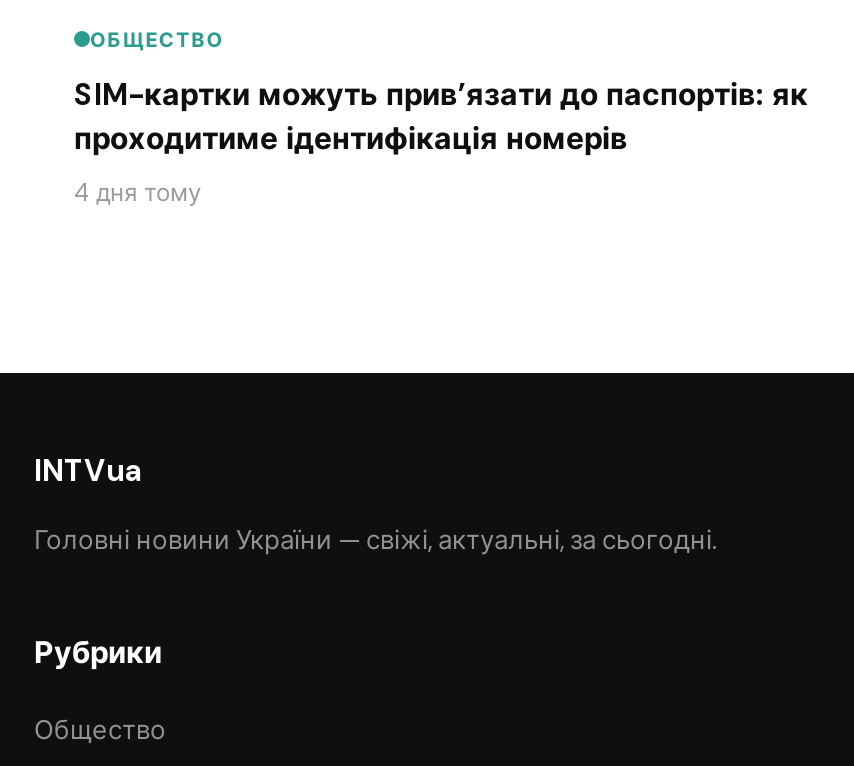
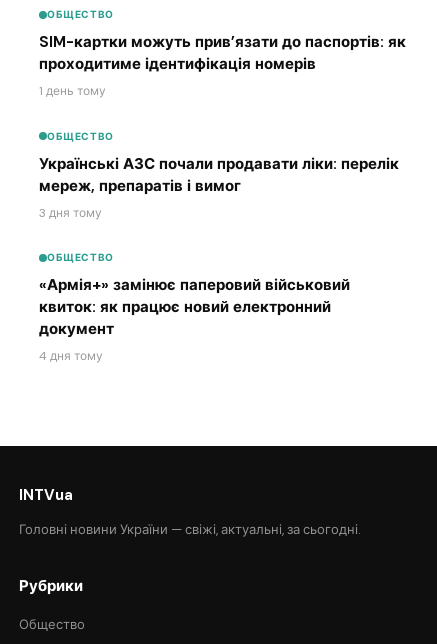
none -> [39,83,399,339] 1 день тому | ОБЩЕСТВО | Українські АЗС почали продавати ліки: перелік | мереж, препаратів і вимог | 3 дня тому | ОБЩЕСТВО | «Армія+» замінює паперовий військовий | квиток: як працює новий електронний | документ

